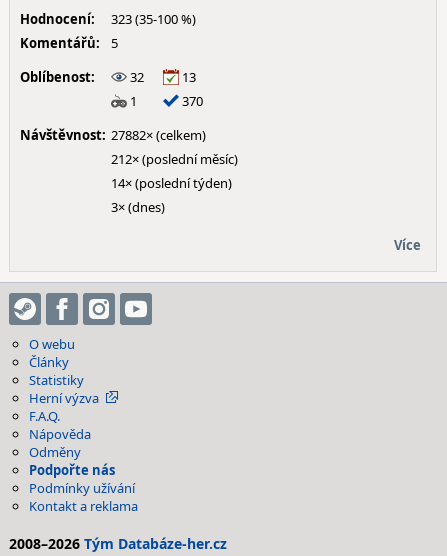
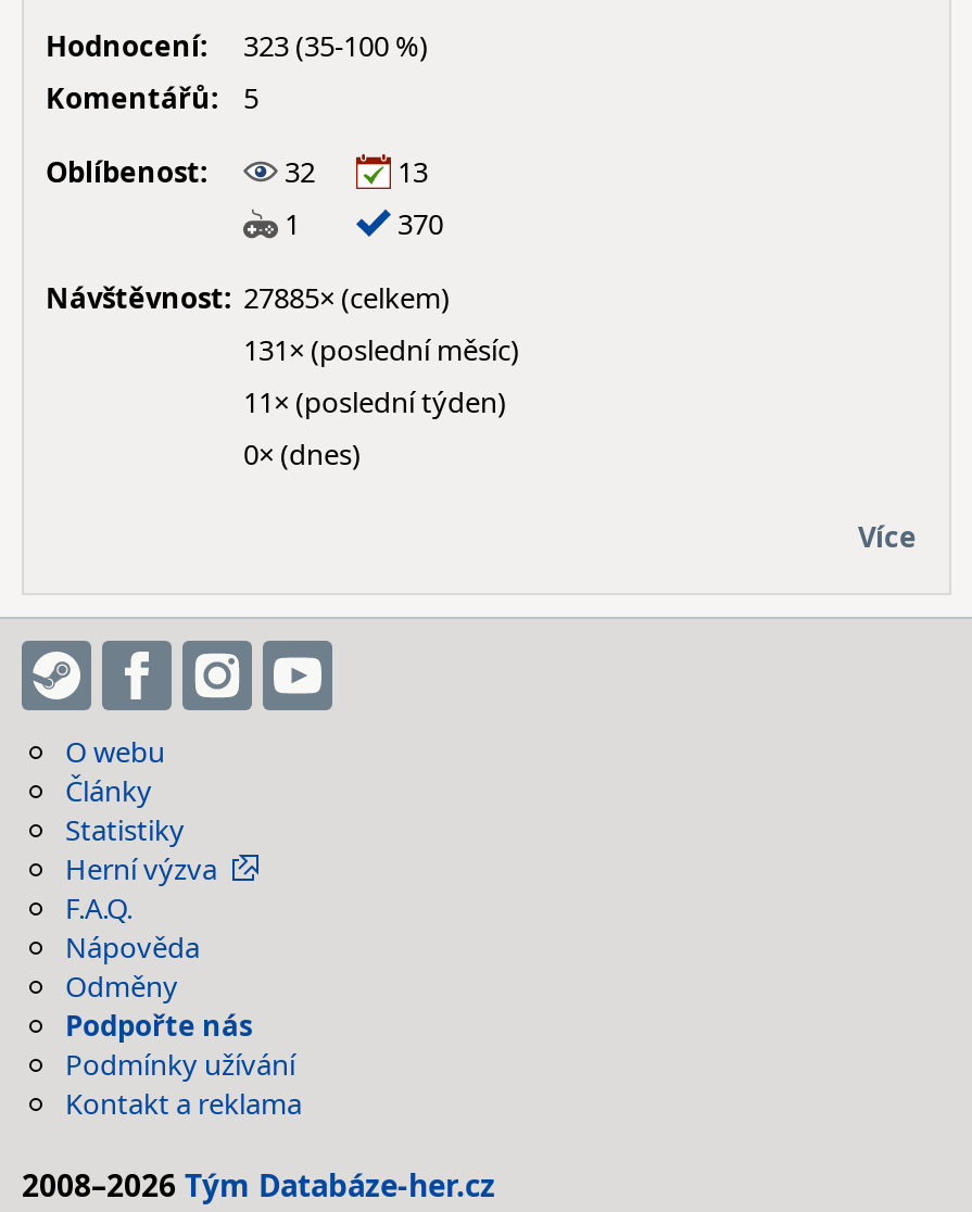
[20,126,206,144] Návštěvnost: 27882× (celkem) -> [46,278,450,317] Návštěvnost: 27885× (celkem)
[111,150,238,168] 212× (poslední měsíc) -> [243,330,519,369] 131× (poslední měsíc)
[111,174,232,192] 14× (poslední týden) -> [243,382,506,421] 11× (poslední týden)
[111,198,165,216] 3× (dnes) -> [243,434,361,474] 0× (dnes)

